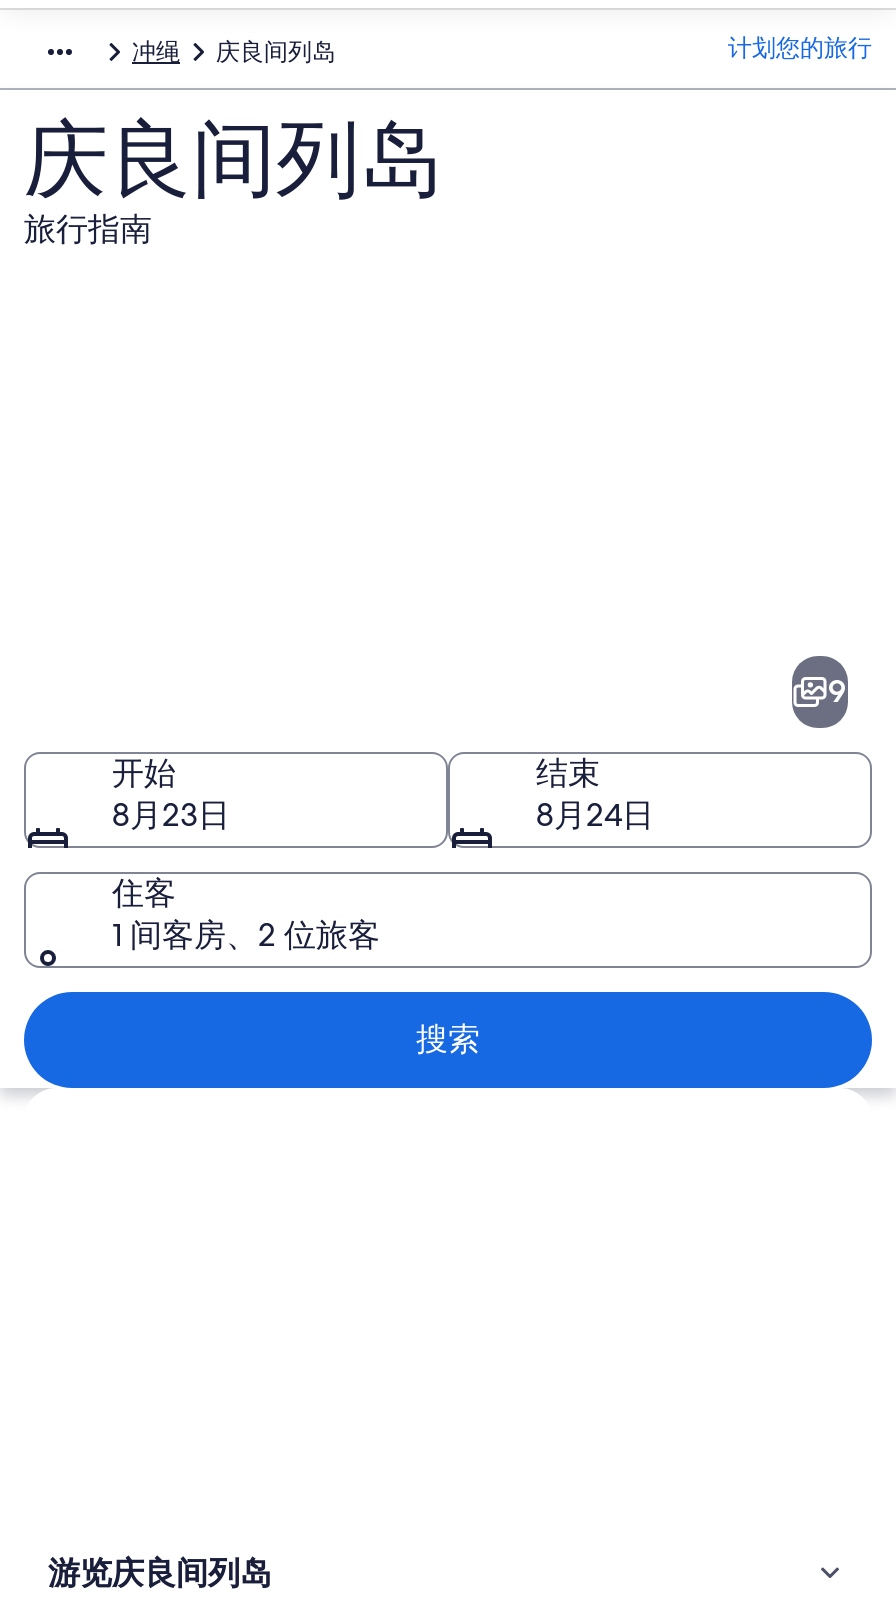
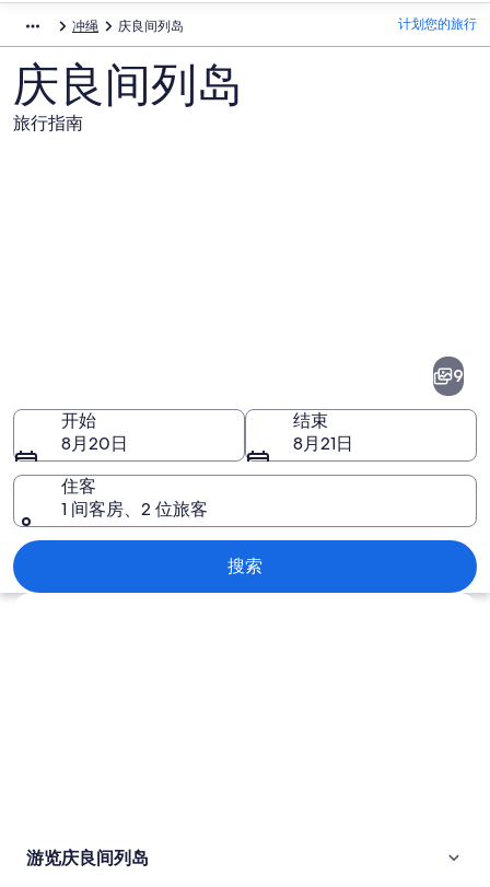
[112,793,230,835] 8月23日 -> [61,431,128,454] 8月20日
[536,793,654,835] 8月24日 -> [293,431,353,454] 8月21日

